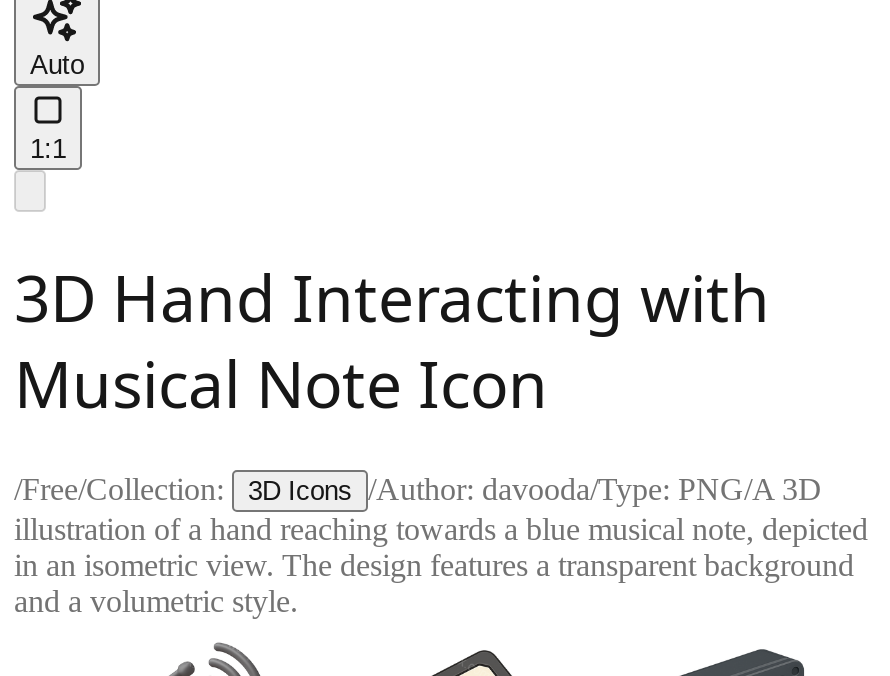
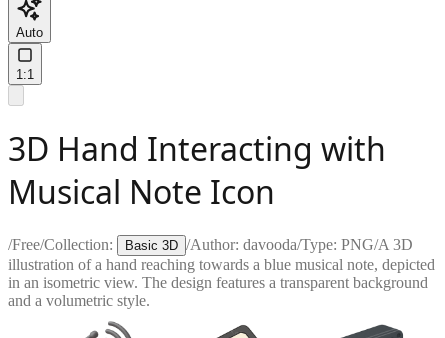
[248,472,822,506] 3D Icons /Author: davooda/Type: PNG/A 3D -> [125,236,413,253] Basic 3D /Author: davooda/Type: PNG/A 3D

